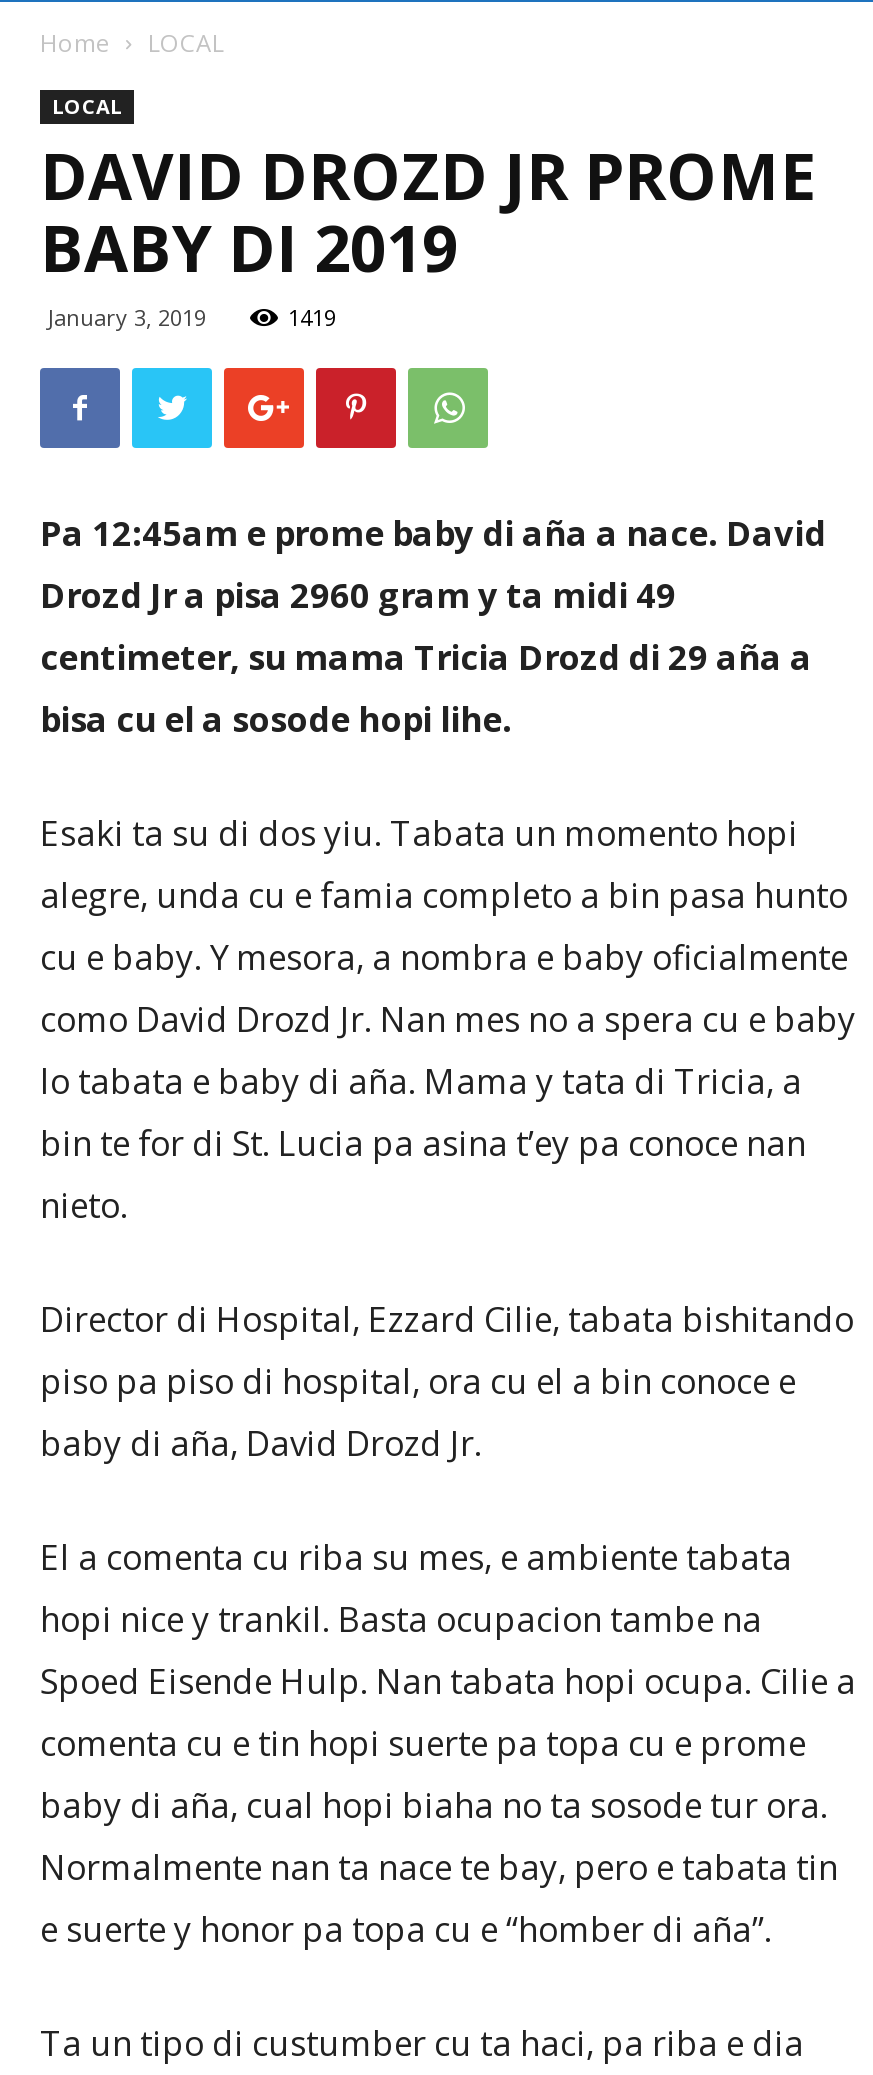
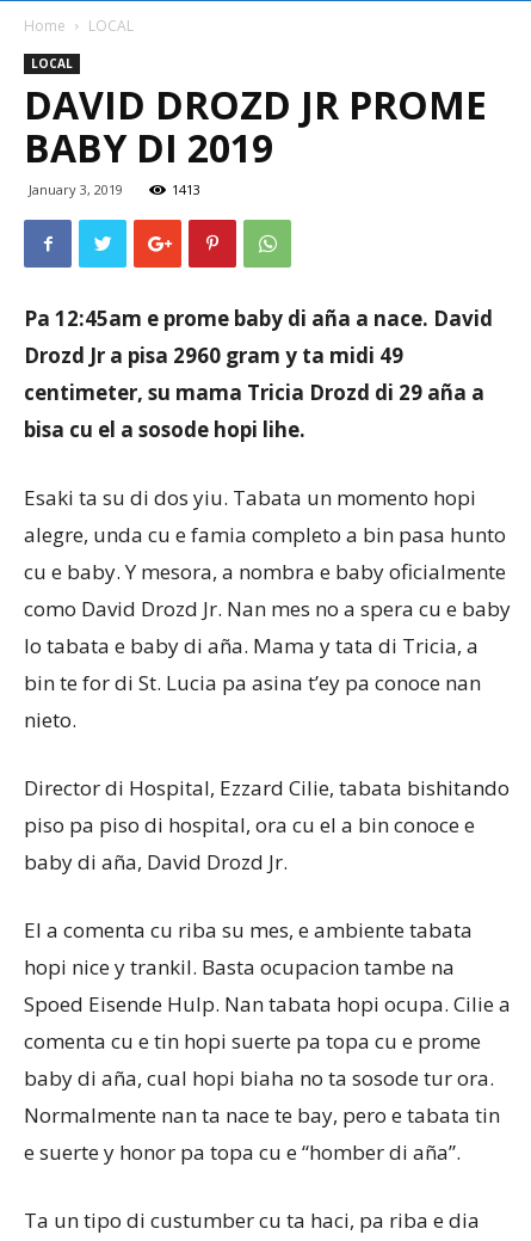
[288,302,336,332] 1419 -> [172,180,200,198] 1413

